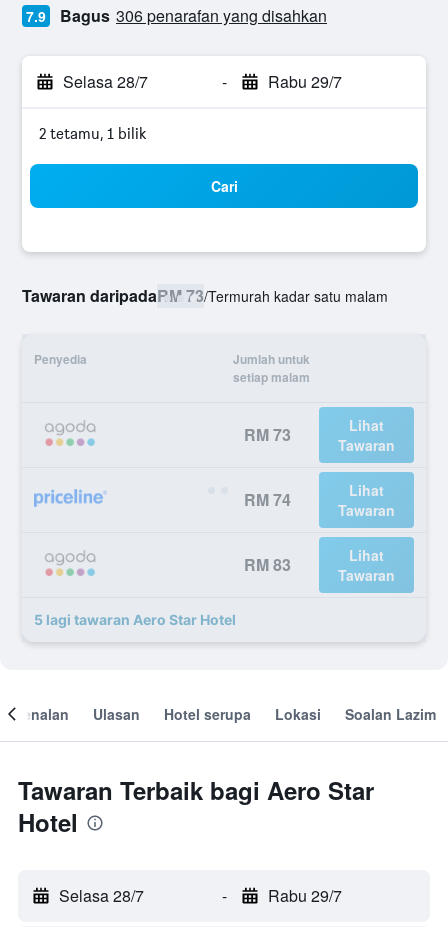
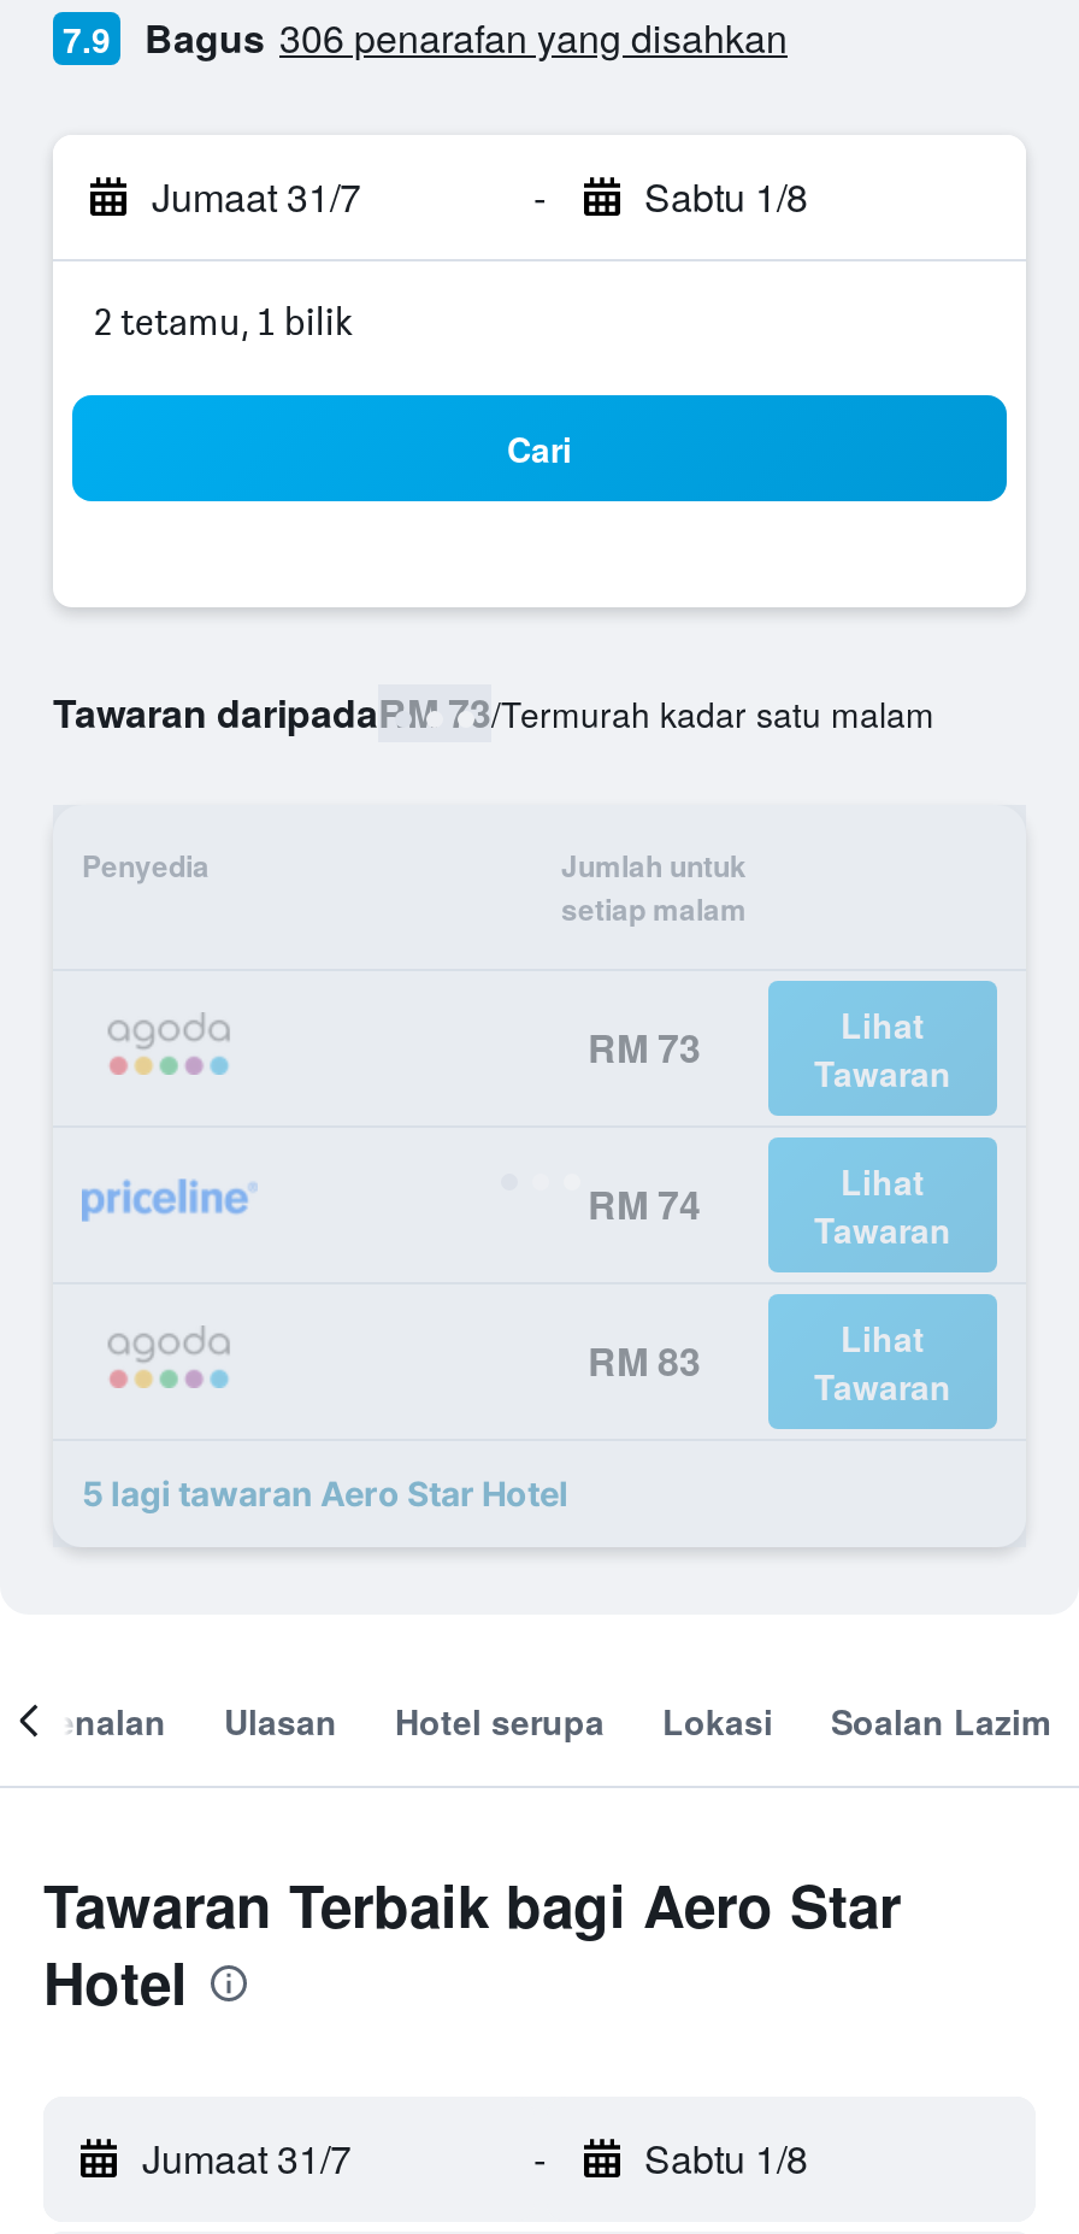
[63,70,148,93] Selasa 28/7 -> [152,169,361,224] Jumaat 31/7
[267,70,341,93] Rabu 29/7 -> [644,169,808,224] Sabtu 1/8
[59,884,144,907] Selasa 28/7 -> [142,2130,352,2186] Jumaat 31/7
[267,884,341,907] Rabu 29/7 -> [644,2130,808,2186] Sabtu 1/8

